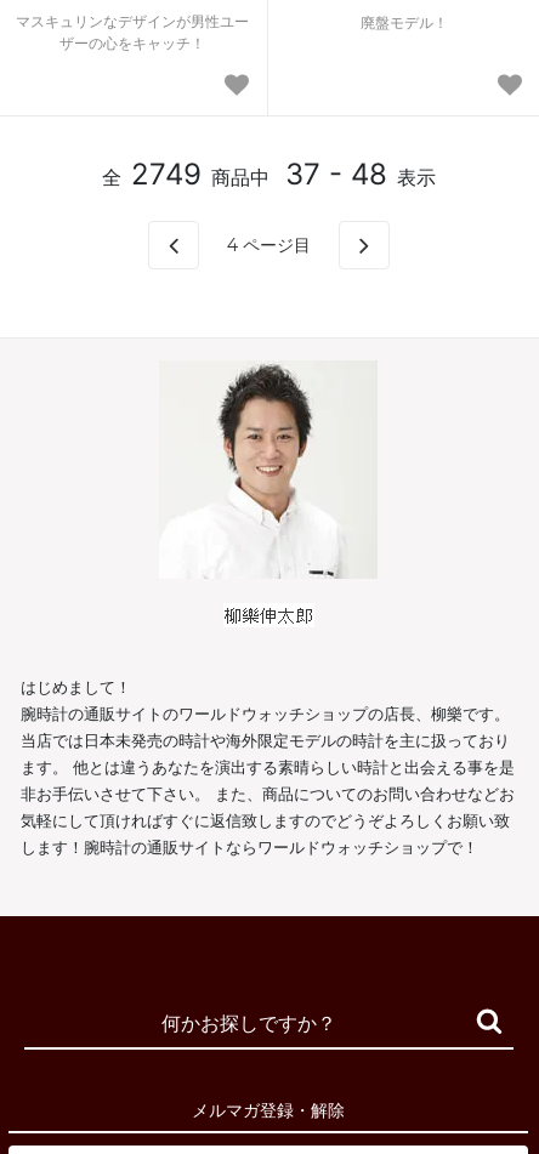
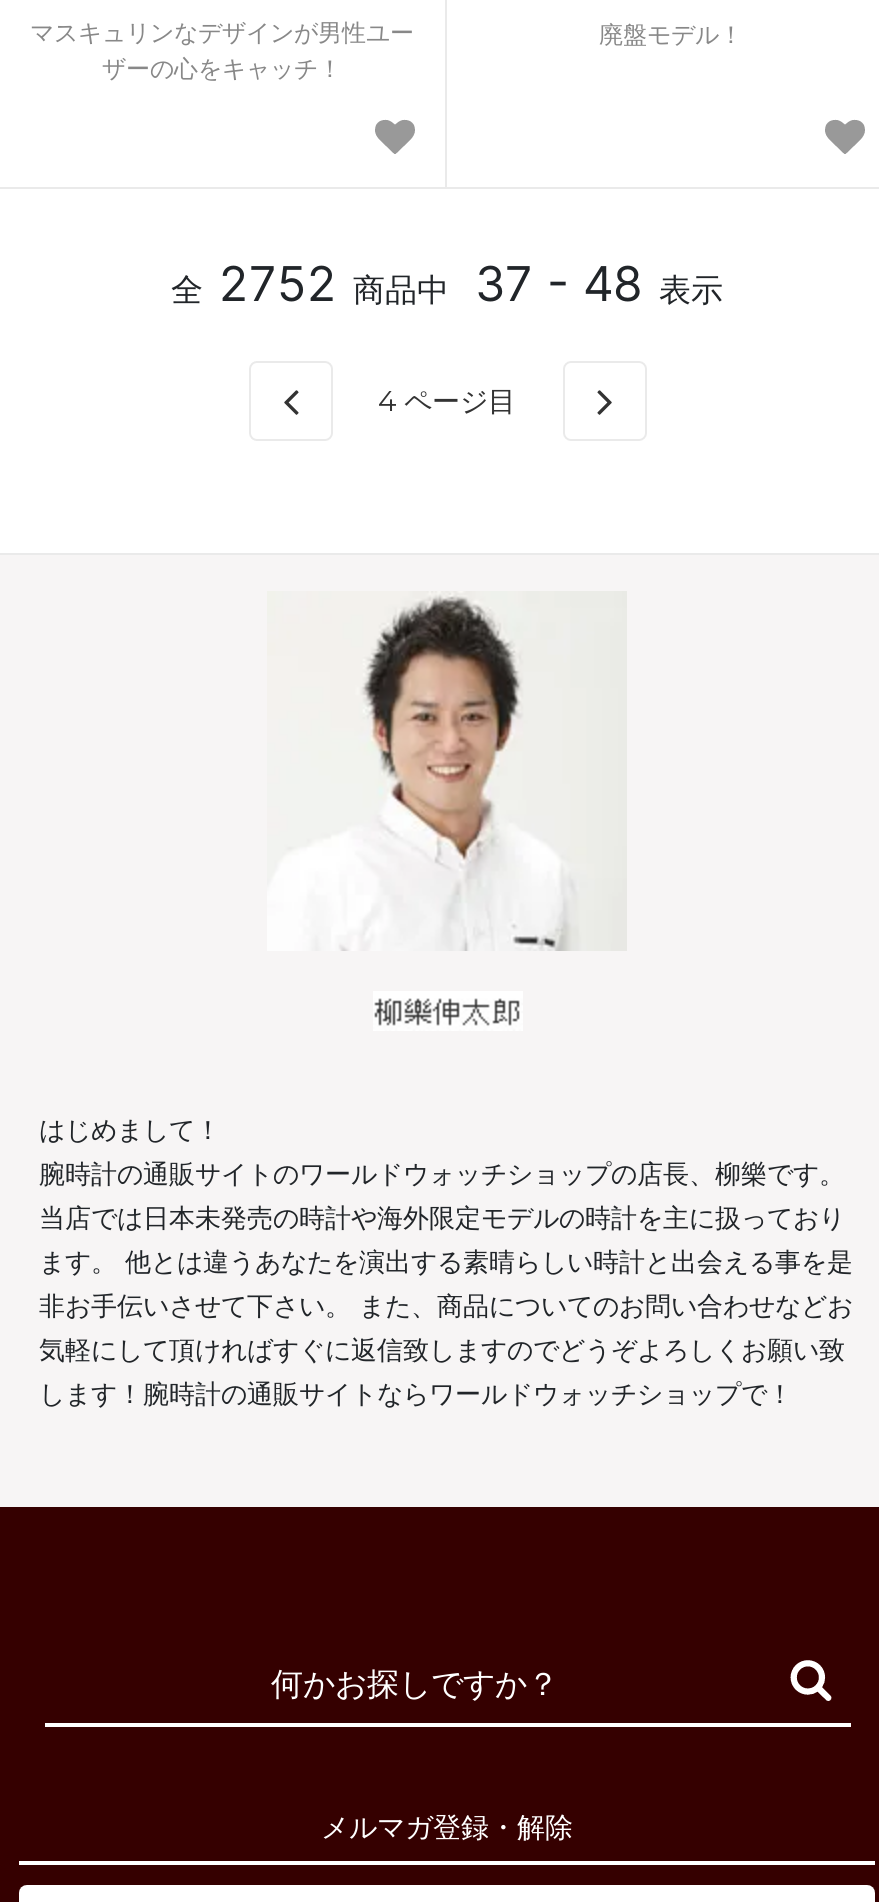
[101,156,435,191] 全 2749 商品中 37 - 48 表示 -> [171,255,723,313] 全 2752 商品中 37 - 48 表示

